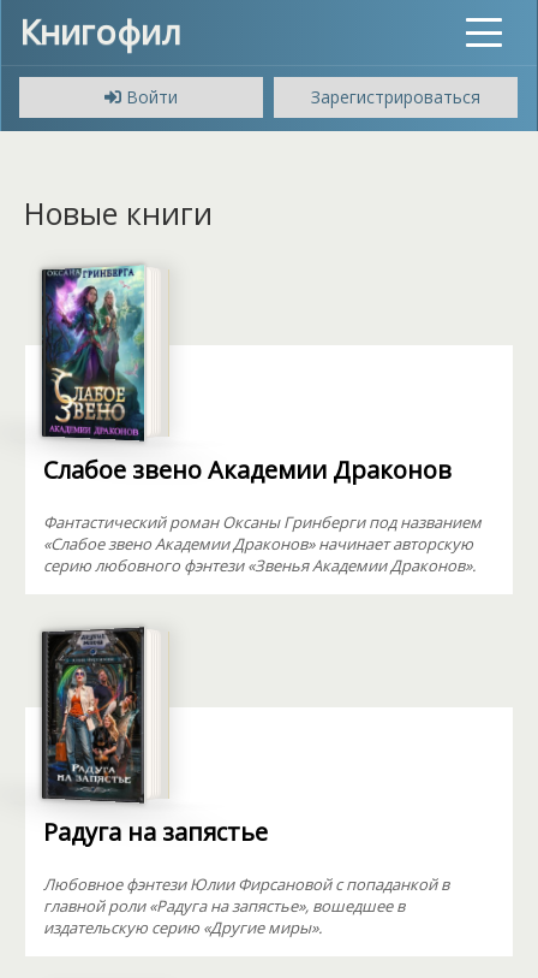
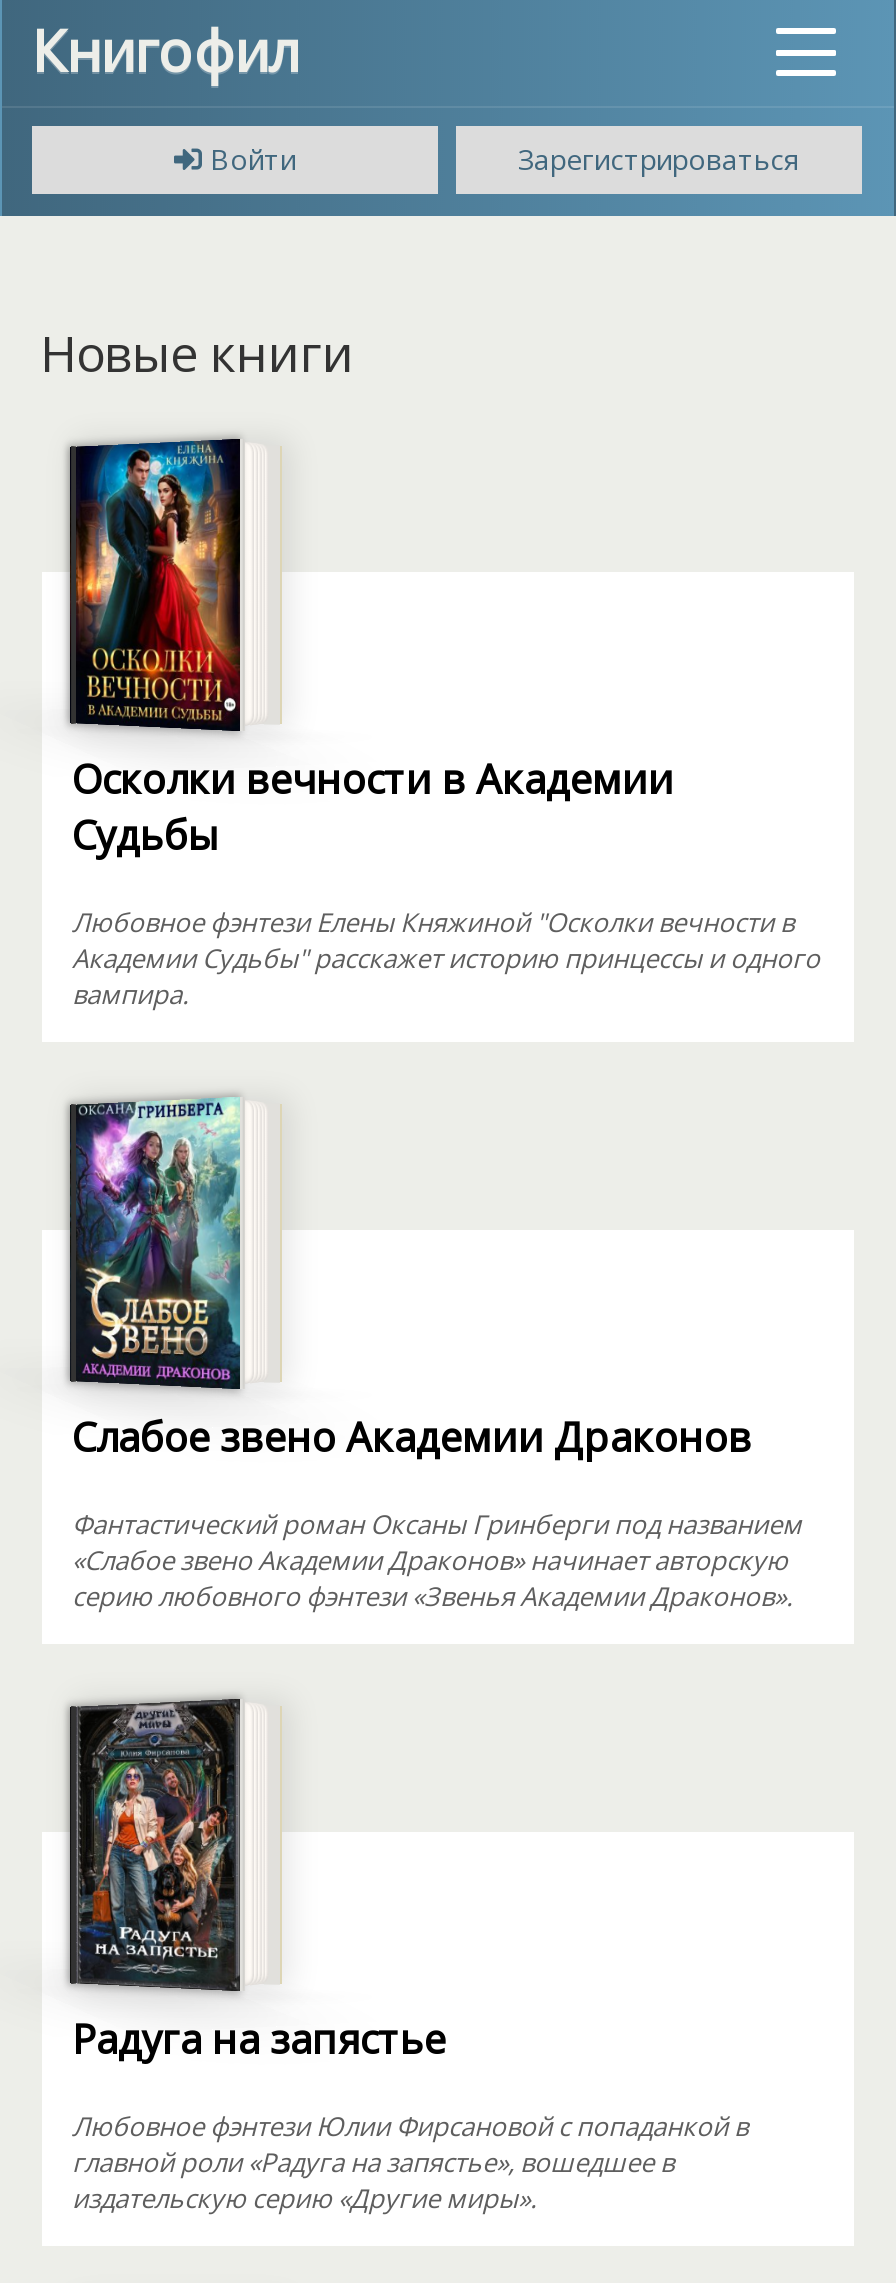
none -> [72,436,820,1012] [image] | Осколки вечности в Академии | Судьбы | Любовное фэнтези Елены Княжиной "Осколки вечности в | Академии Судьбы" расскажет историю принцессы и одного | вампира.

